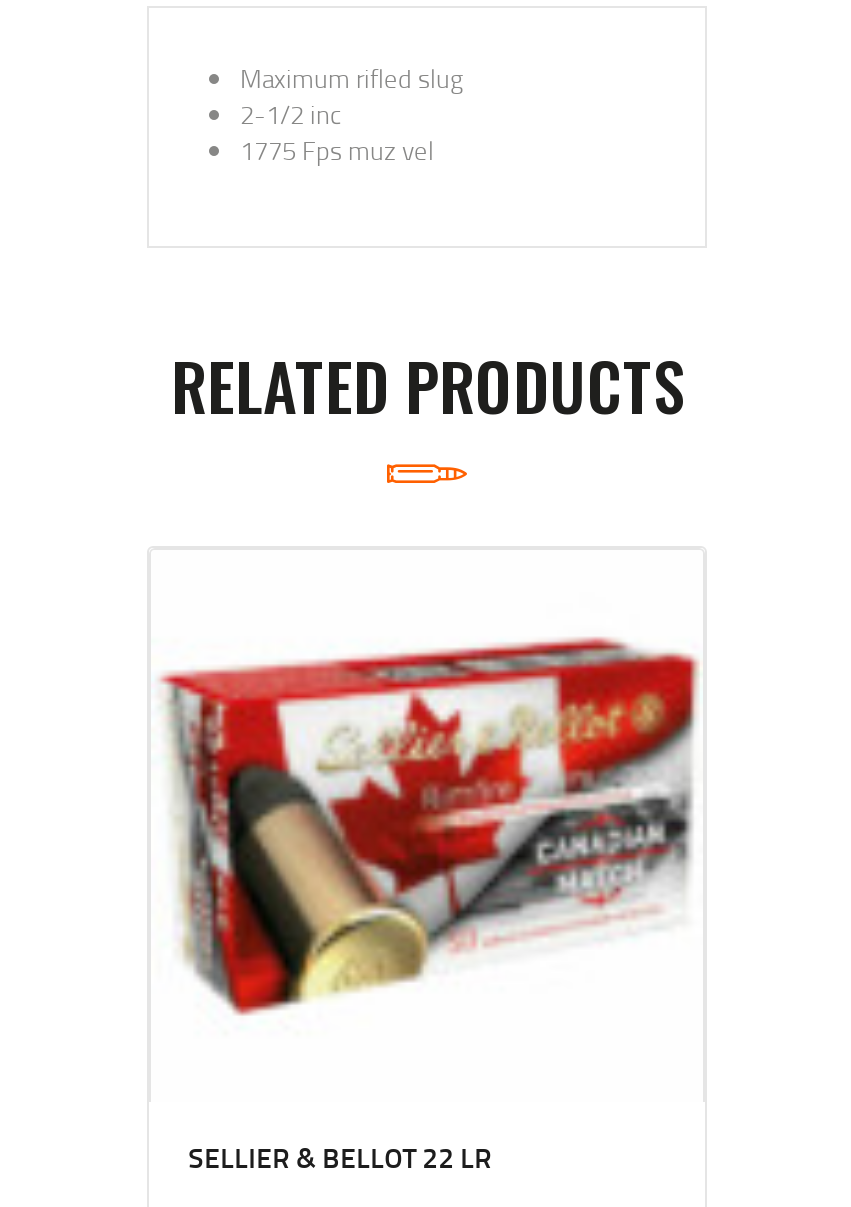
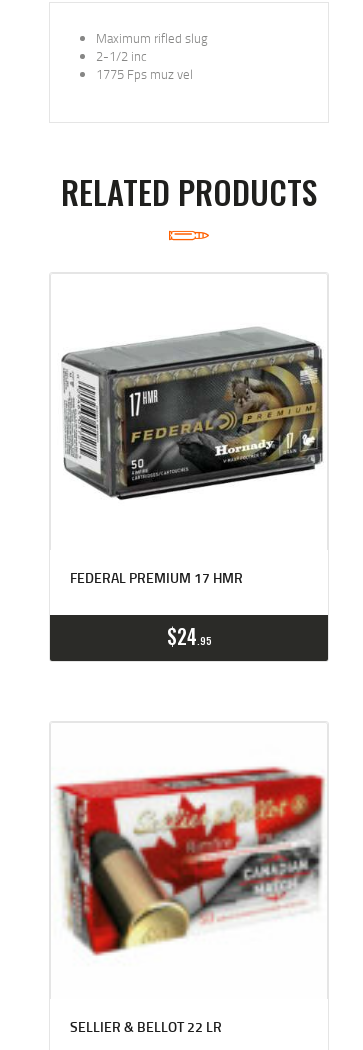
none -> [62,326,324,500] [image]
none -> [70,568,243,651] FEDERAL PREMIUM 17 HMR | $24 95

